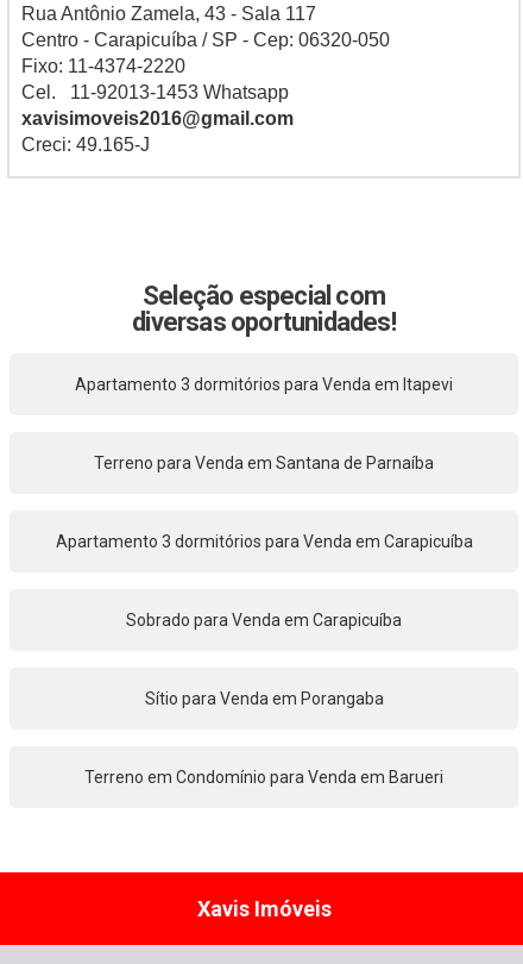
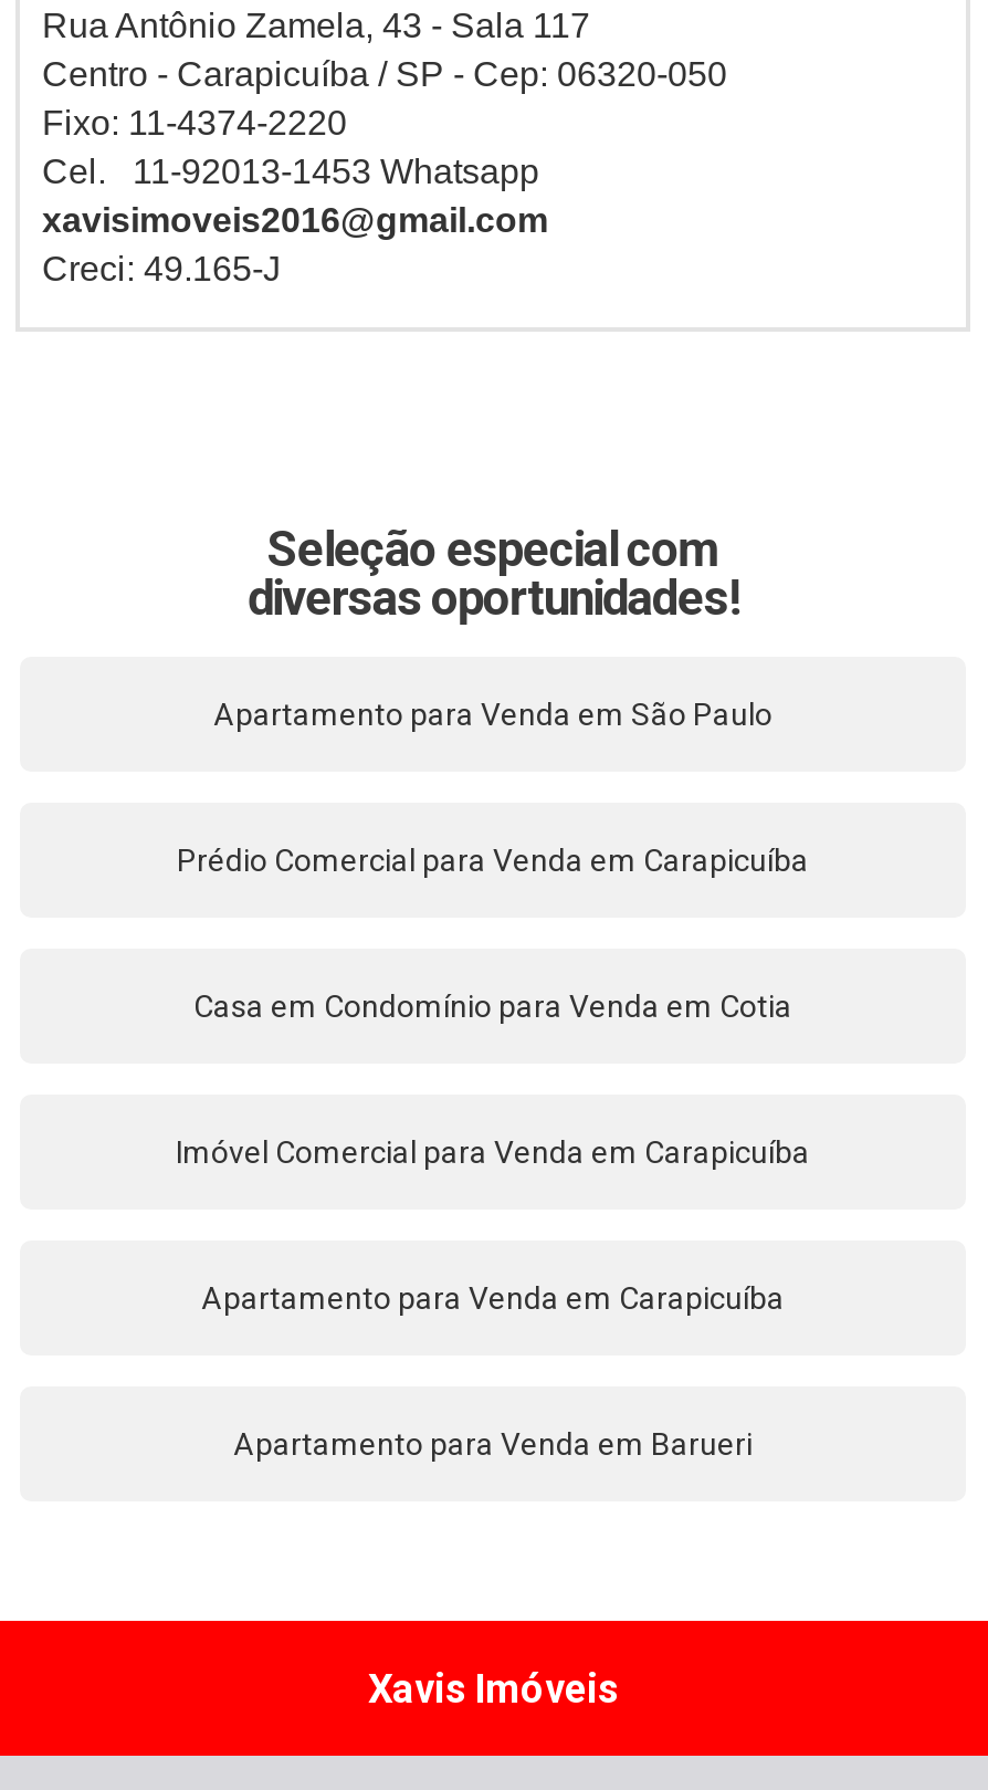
[75,375,453,394] Apartamento 3 dormitórios para Venda em Itapevi -> [213,696,772,731] Apartamento para Venda em São Paulo
[94,453,434,472] Terreno para Venda em Santana de Parnaíba -> [177,842,809,877] Prédio Comercial para Venda em Carapicuíba
[55,532,472,551] Apartamento 3 dormitórios para Venda em Carapicuíba -> [193,988,792,1023] Casa em Condomínio para Venda em Cotia
[126,610,402,629] Sobrado para Venda em Carapicuíba -> [176,1134,810,1169] Imóvel Comercial para Venda em Carapicuíba
[144,689,383,708] Sítio para Venda em Porangaba -> [201,1280,785,1315] Apartamento para Venda em Carapicuíba
[84,767,443,786] Terreno em Condomínio para Venda em Barueri -> [233,1426,753,1461] Apartamento para Venda em Barueri

